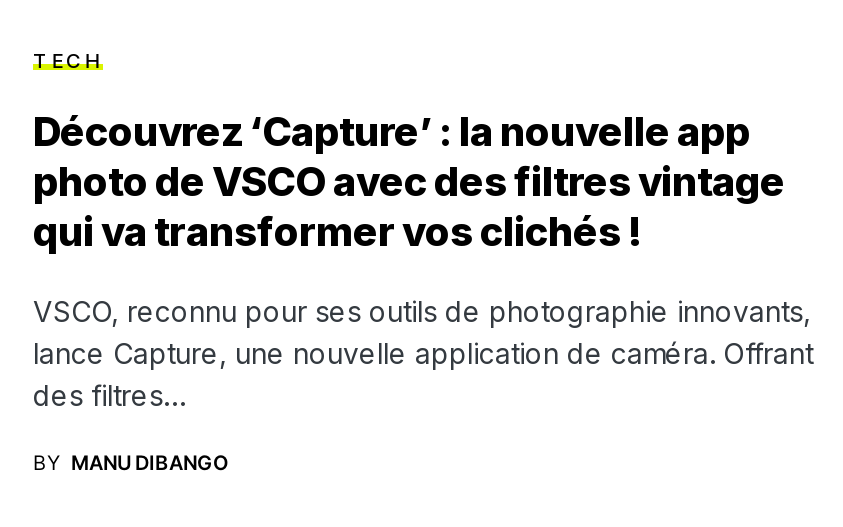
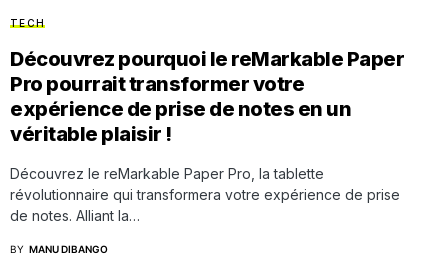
[33,107,785,255] Découvrez ‘Capture’ : la nouvelle app | photo de VSCO avec des filtres vintage | qui va transformer vos clichés ! -> [10,47,404,146] Découvrez pourquoi le reMarkable Paper | Pro pourrait transformer votre | expérience de prise de notes en un | véritable plaisir !
[33,293,813,411] VSCO, reconnu pour ses outils de photographie innovants, | lance Capture, une nouvelle application de caméra. Offrant | des filtres… -> [10,165,400,224] Découvrez le reMarkable Paper Pro, la tablette | révolutionnaire qui transformera votre expérience de prise | de notes. Alliant la…

